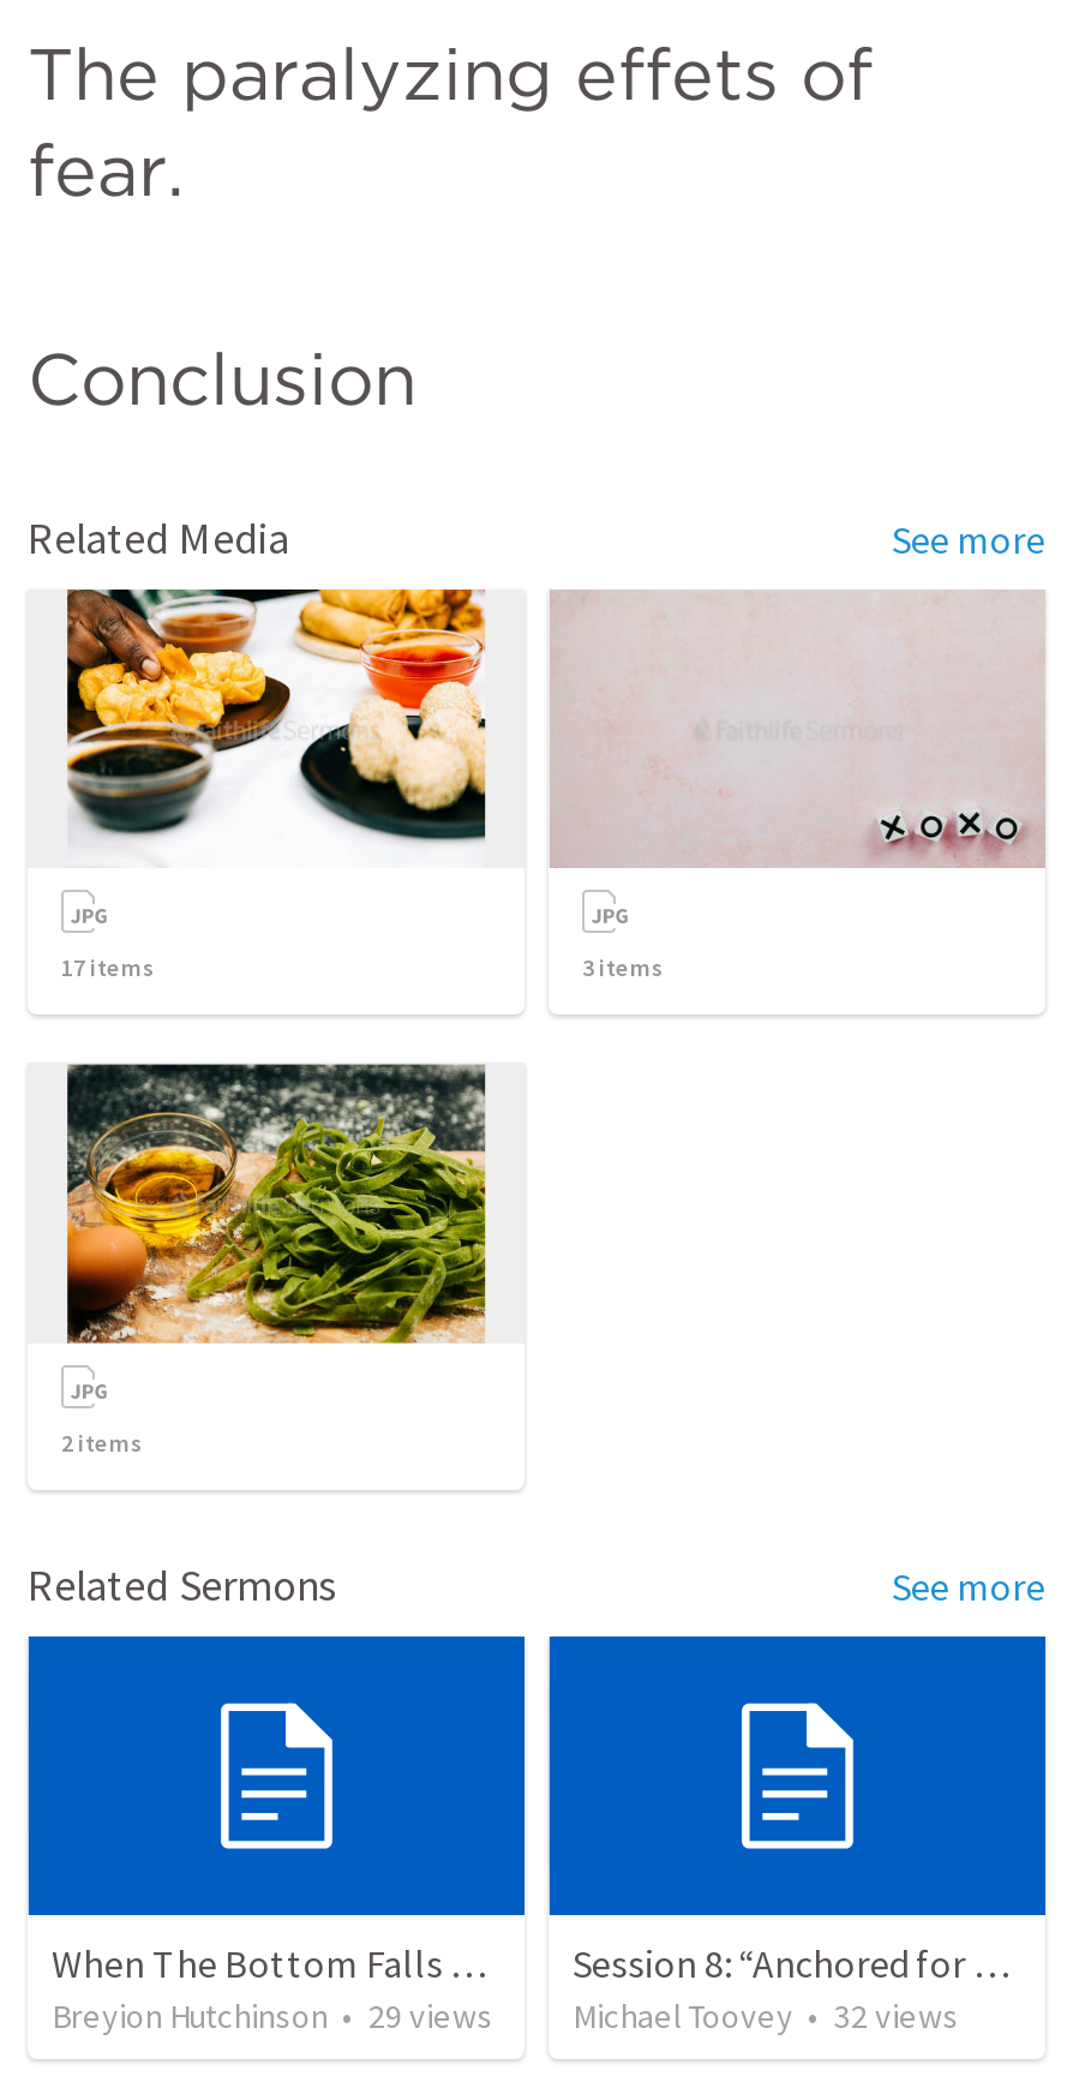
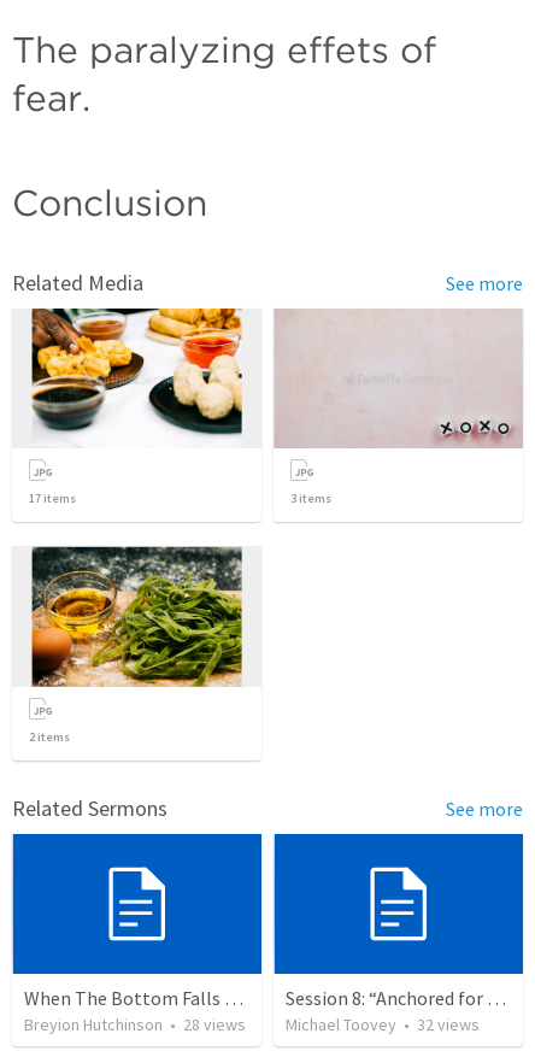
[52,1995,493,2038] Breyion Hutchinson • 29 views -> [24,1014,246,1036] Breyion Hutchinson • 28 views

